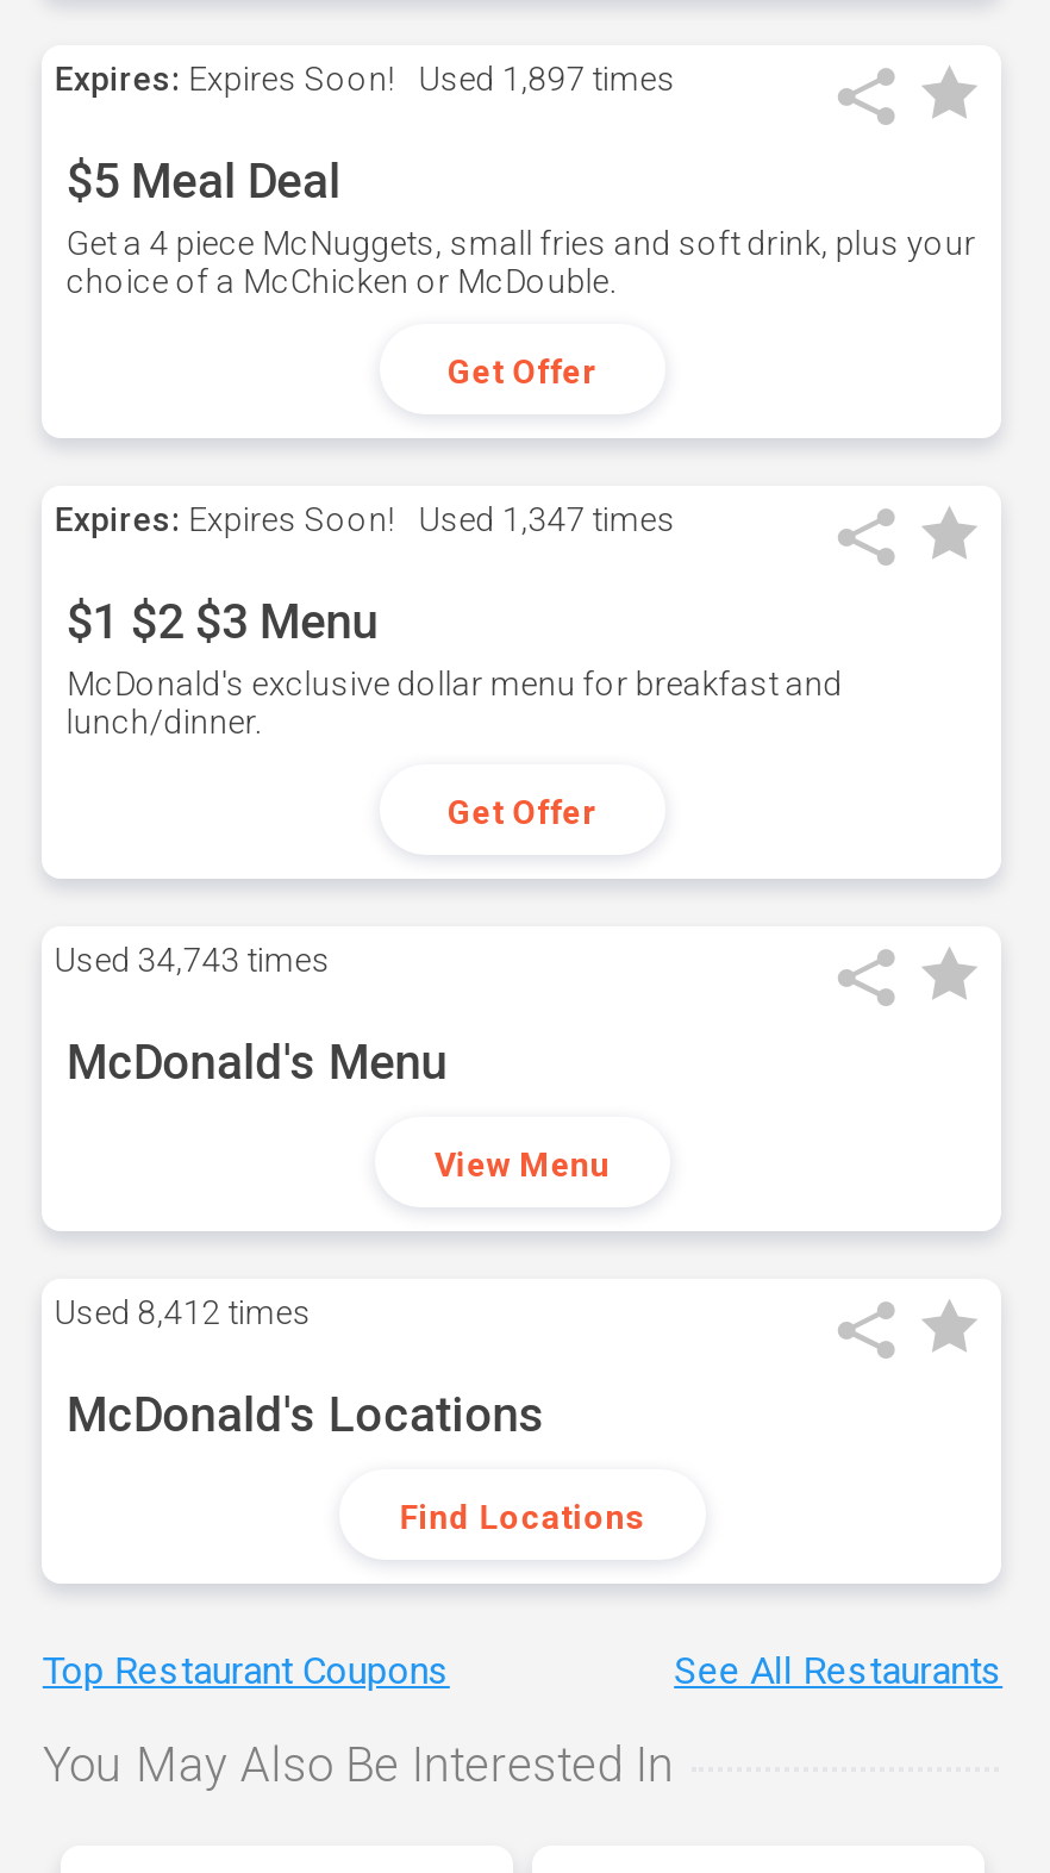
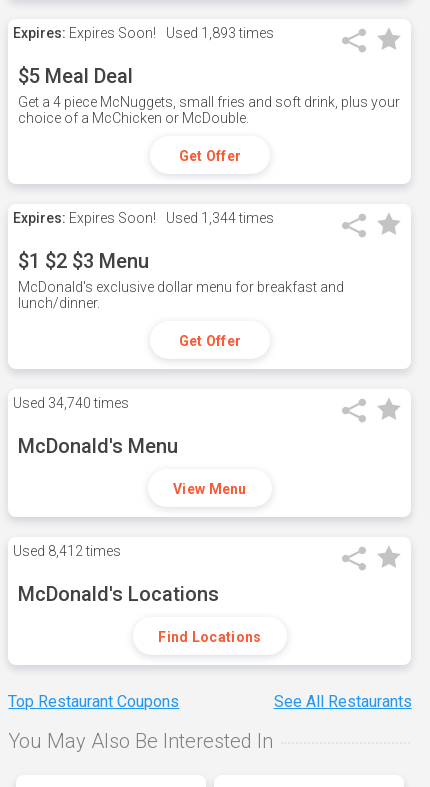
[55,60,676,98] Expires: Expires Soon! Used 1,897 times -> [13,25,274,41] Expires: Expires Soon! Used 1,893 times
[55,500,676,538] Expires: Expires Soon! Used 1,347 times -> [13,210,274,226] Expires: Expires Soon! Used 1,344 times
[55,941,331,979] Used 34,743 times -> [13,395,129,411] Used 34,740 times

